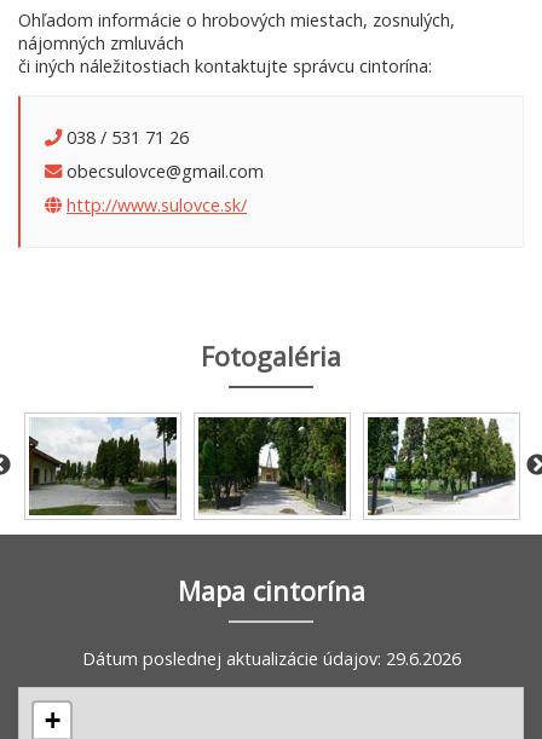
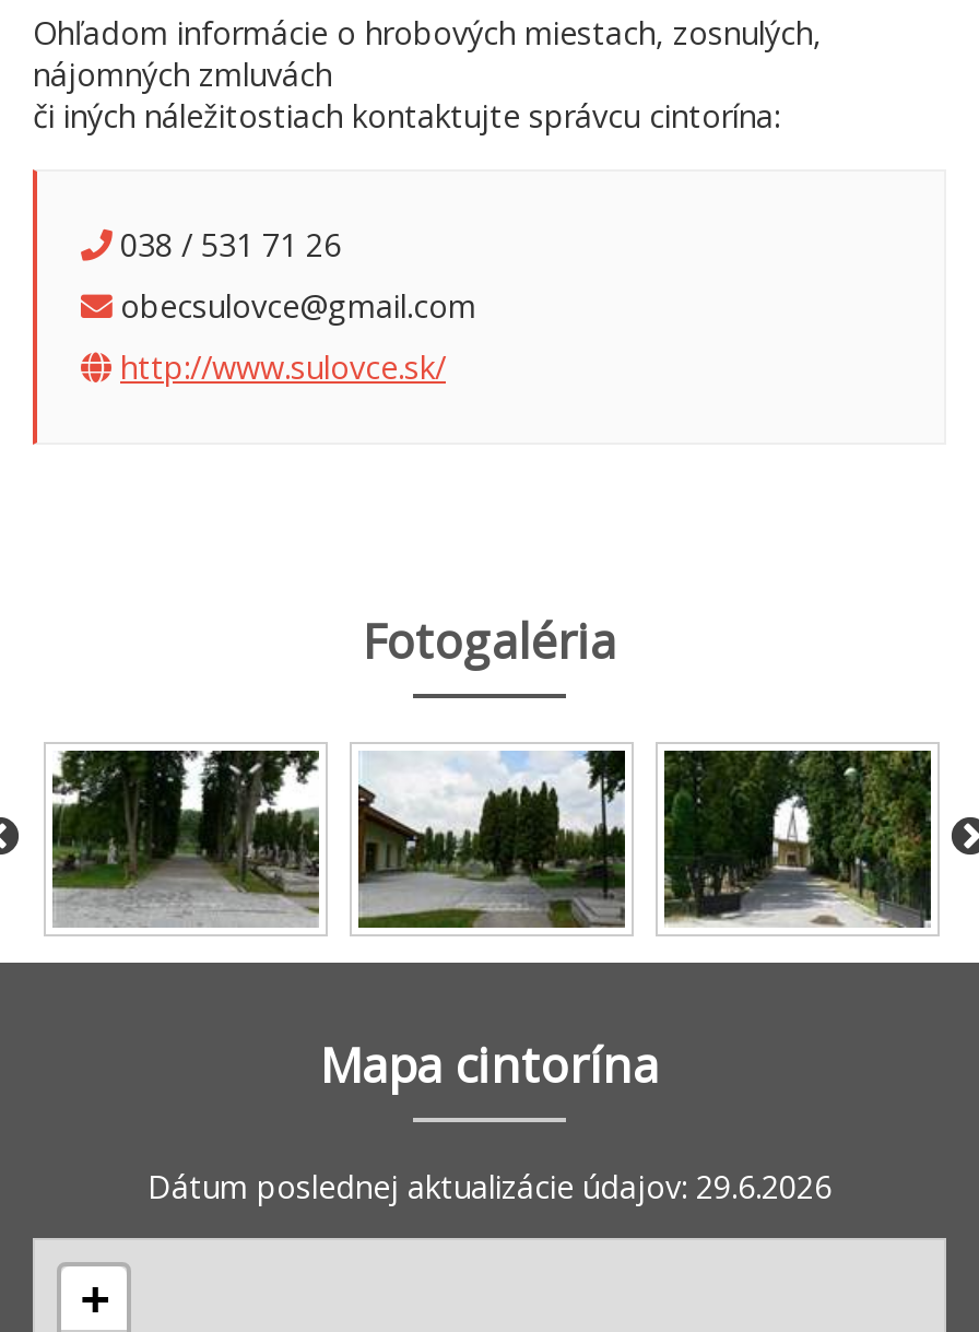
[28,417,178,515] [image] -> [50,748,319,926] [image]
[197,416,347,515] [image] -> [358,751,625,930] [image]
[368,417,515,516] [image] -> [664,748,933,930] [image]

